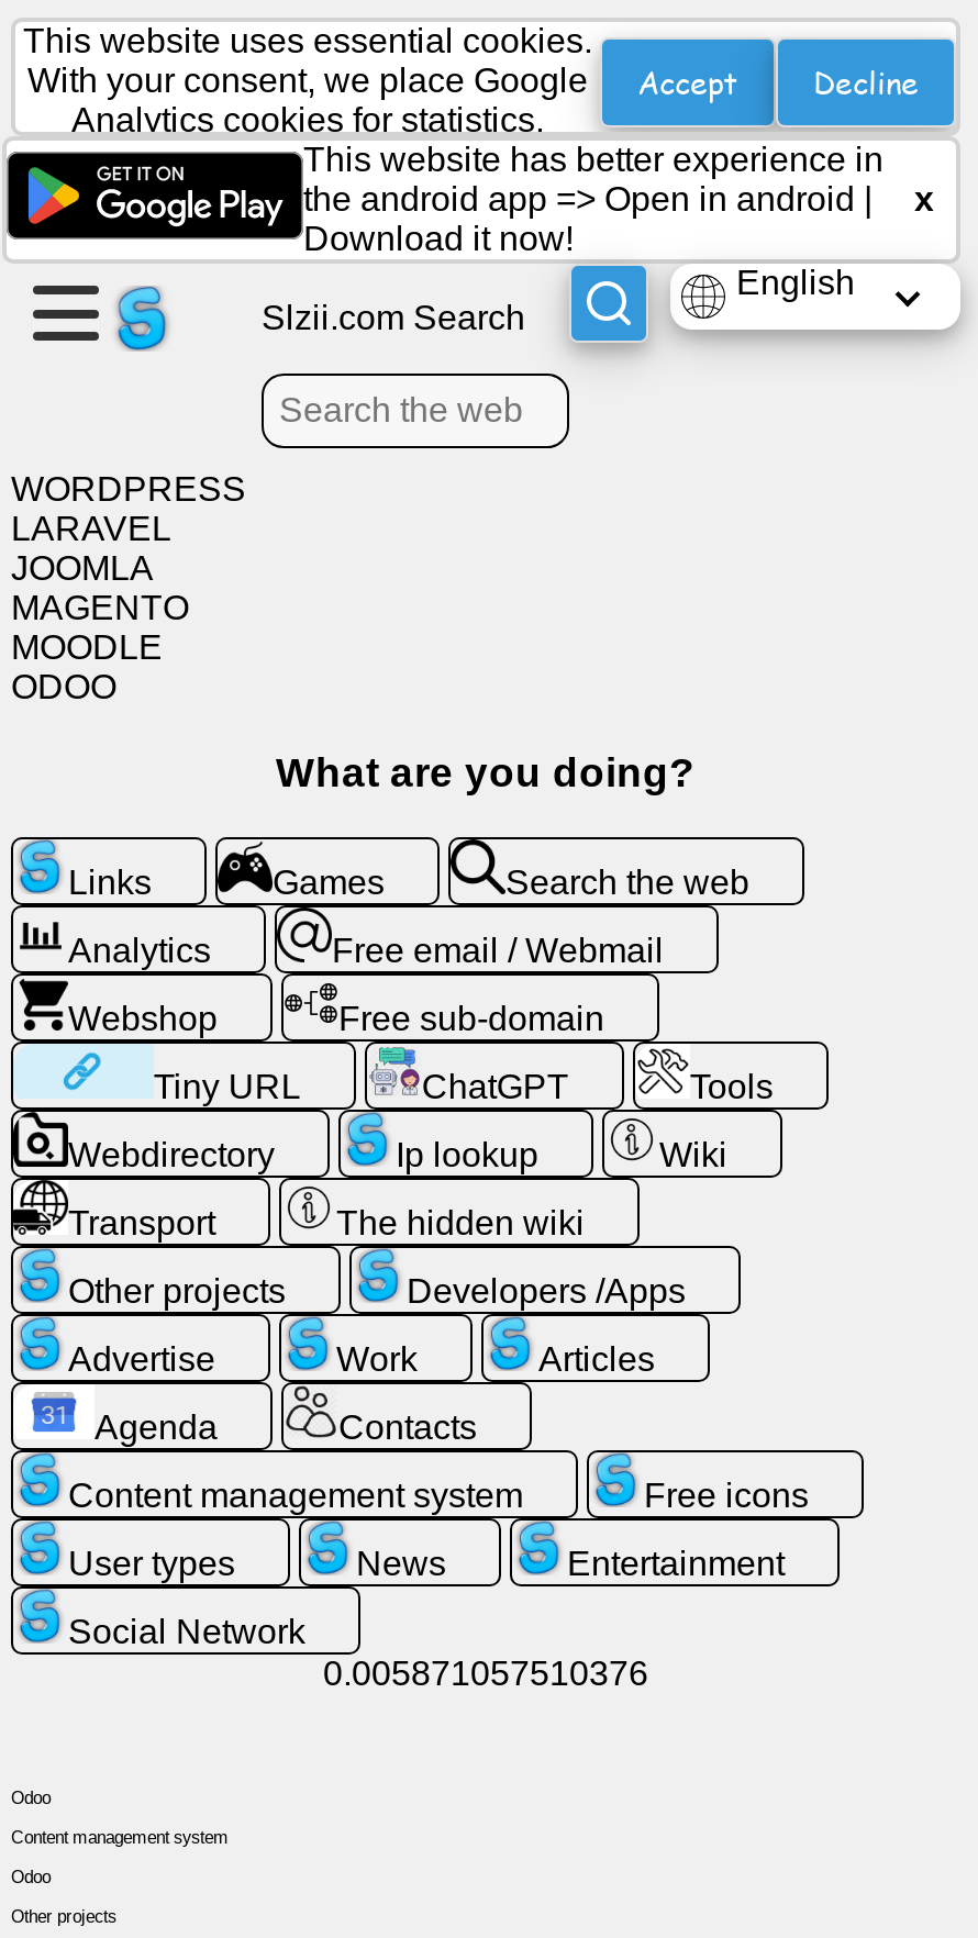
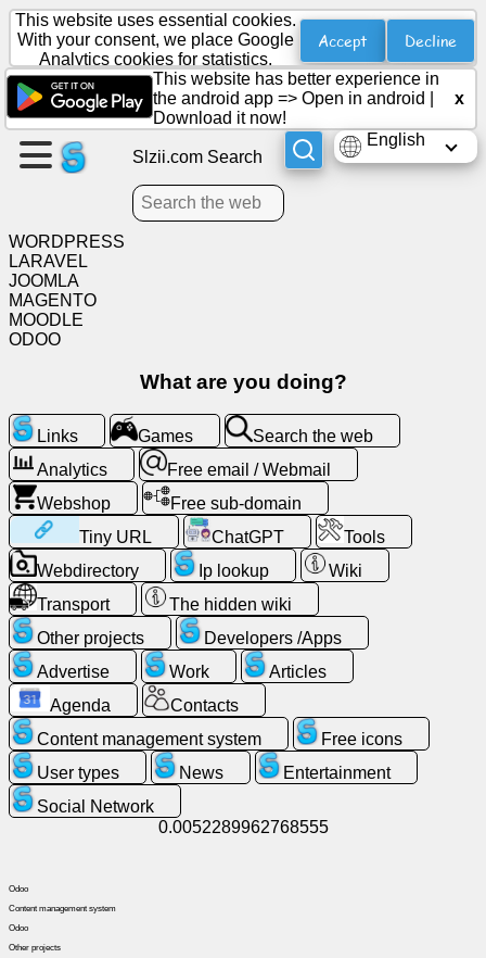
[323,1655,648,1693] 0.005871057510376 -> [158,818,328,837] 0.0052289962768555

